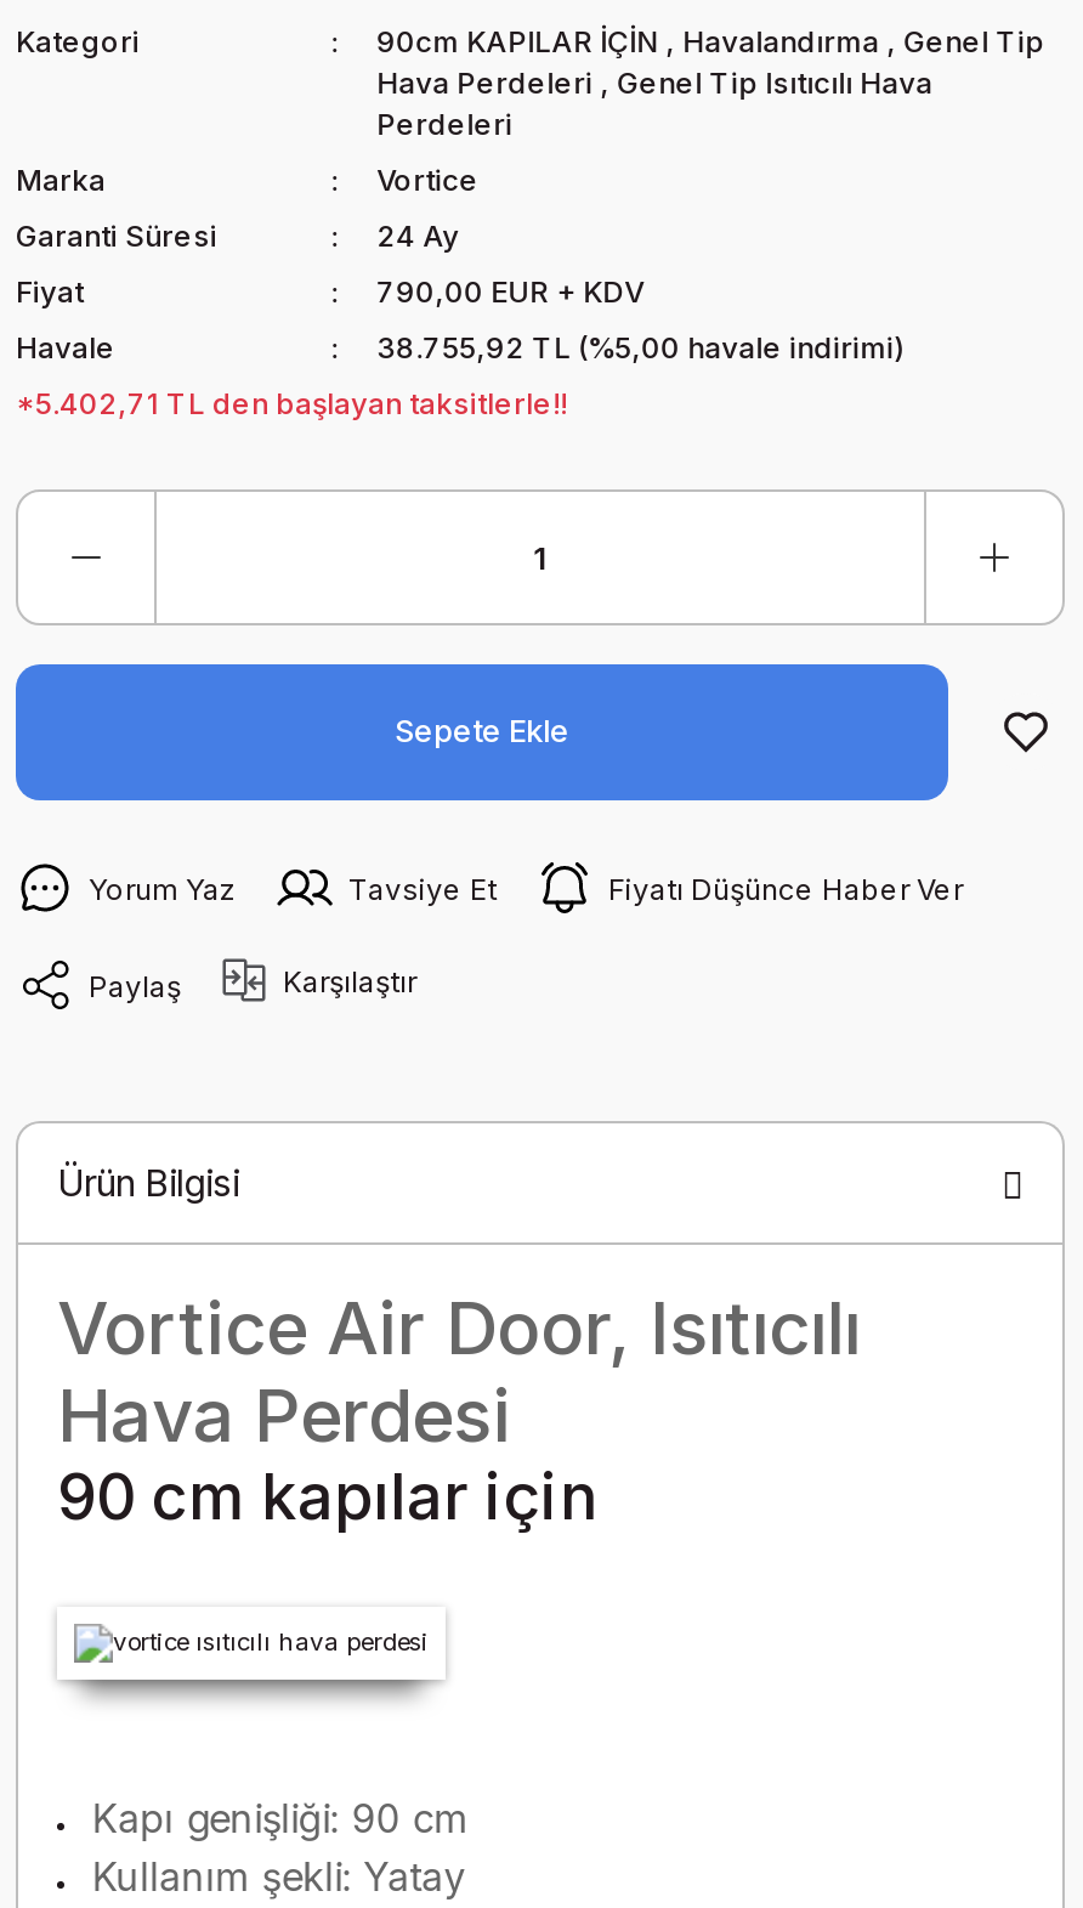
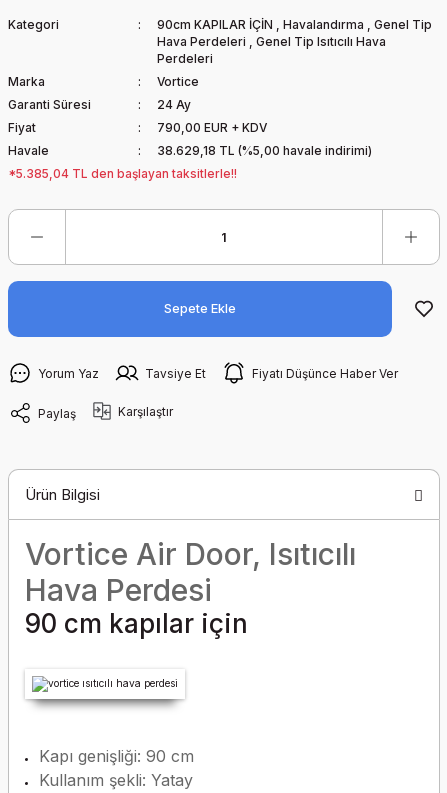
[377,329,904,366] 38.755,92 TL (%5,00 havale indirimi) -> [157,143,372,158] 38.629,18 TL (%5,00 havale indirimi)
[16,385,567,421] *5.402,71 TL den başlayan taksitlerle!! -> [8,166,237,181] *5.385,04 TL den başlayan taksitlerle!!

